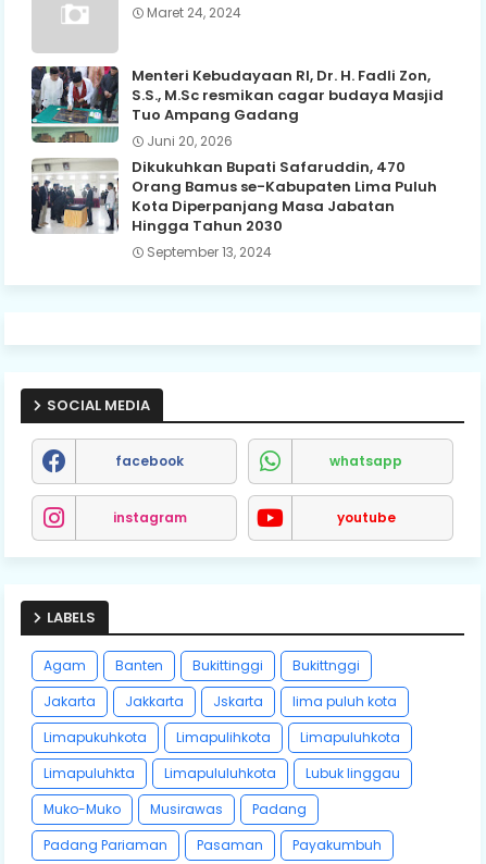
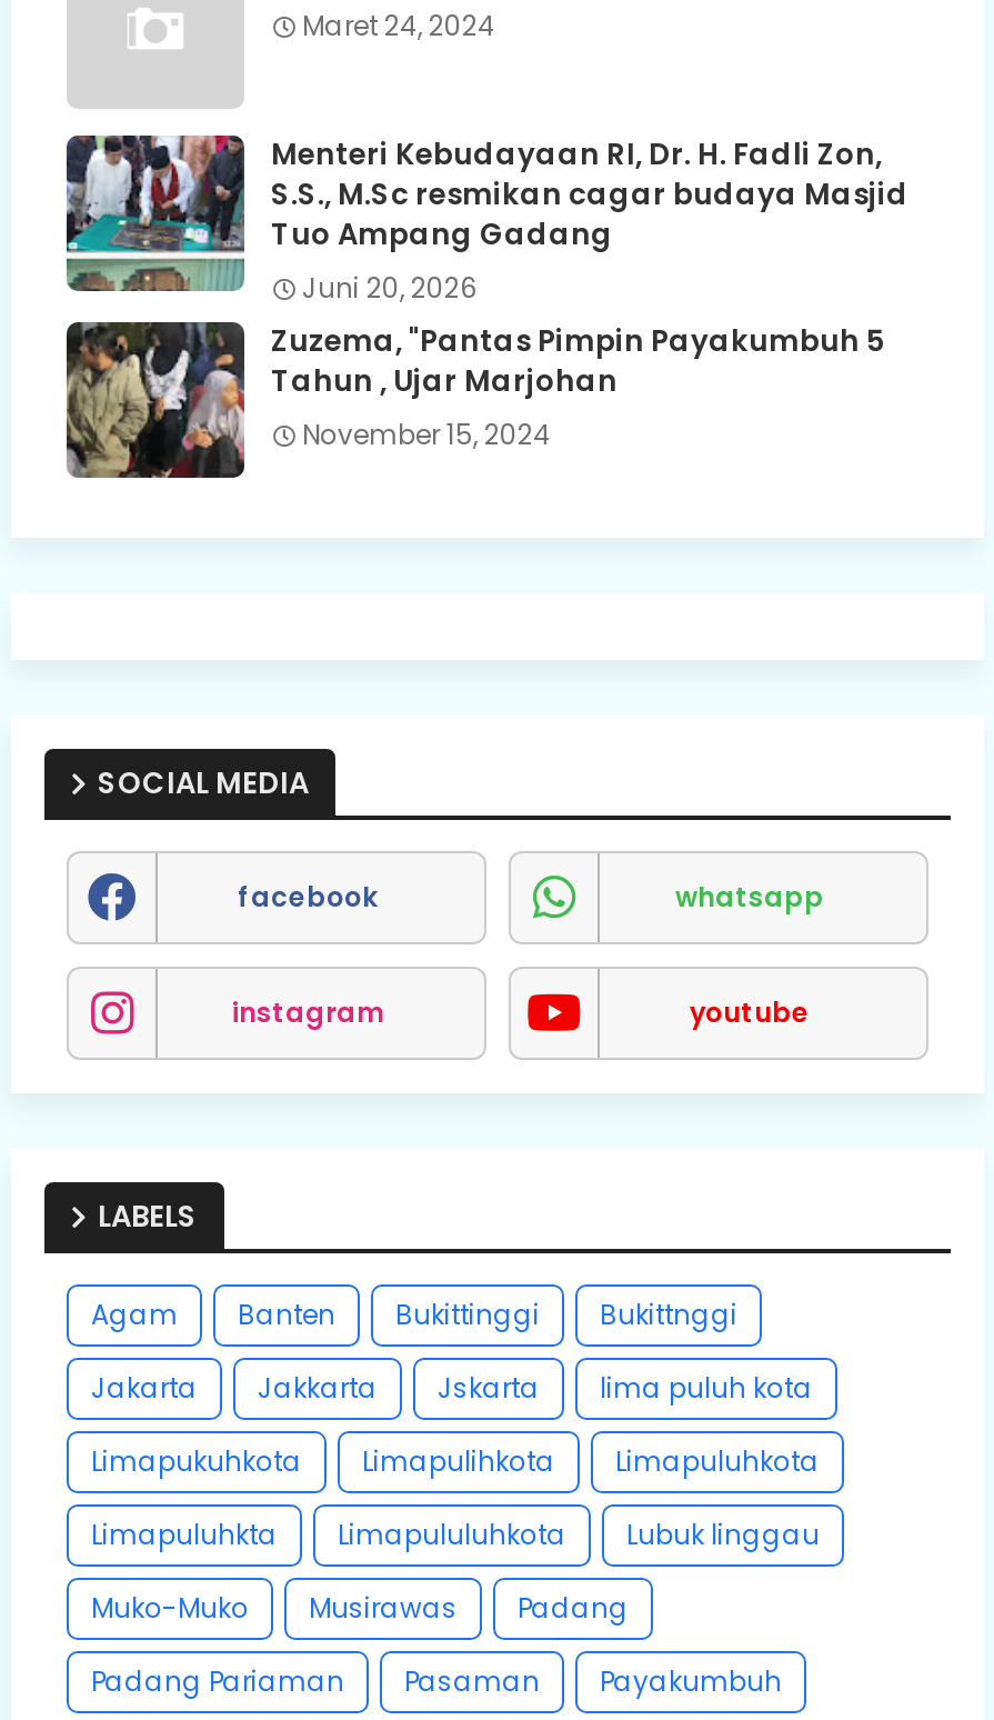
[30,156,437,261] [image] | Dikukuhkan Bupati Safaruddin, 470 | Orang Bamus se-Kabupaten Lima Puluh | Kota Diperpanjang Masa Jabatan | Hingga Tahun 2030 | September 13, 2024 -> [64,319,886,480] [image] | Zuzema, "Pantas Pimpin Payakumbuh 5 | Tahun , Ujar Marjohan | November 15, 2024

